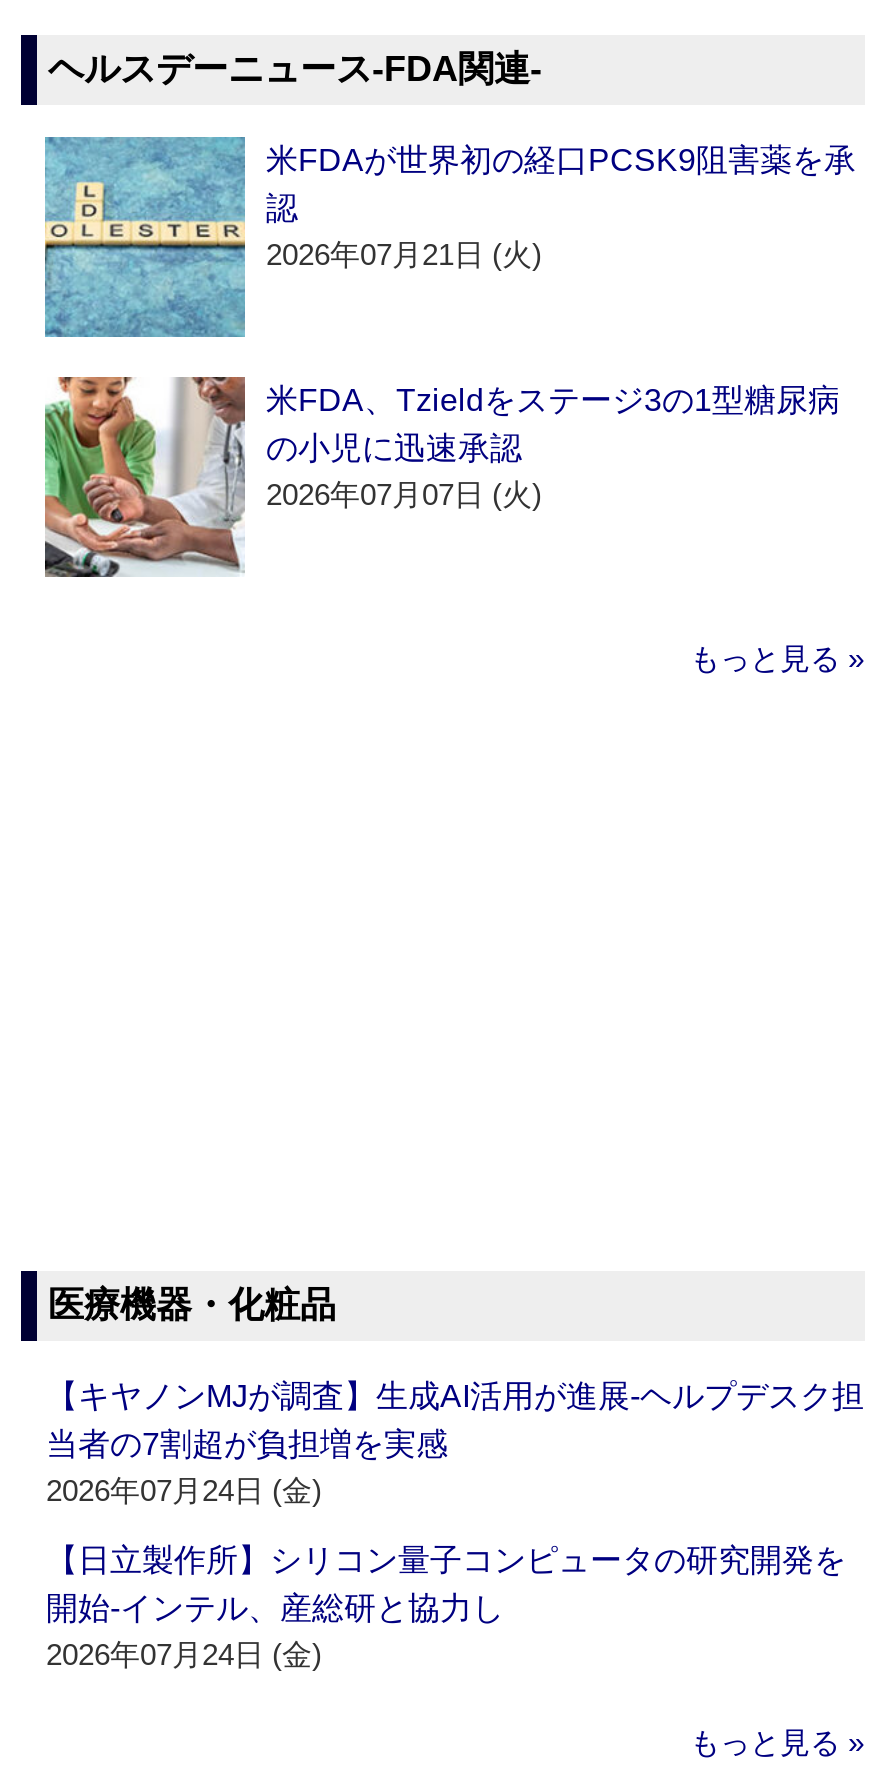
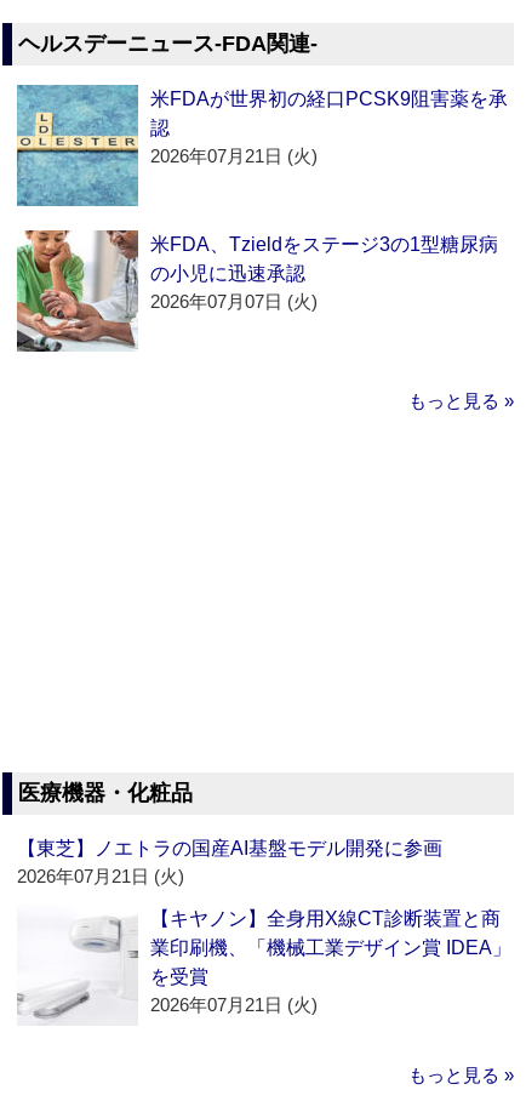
[46,1380,864,1508] 【キヤノンMJが調査】生成AI活用が進展‐ヘルプデスク担 | 当者の7割超が負担増を実感 | 2026年07月24日 (金) -> [17,838,443,887] 【東芝】ノエトラの国産AI基盤モデル開発に参画 | 2026年07月21日 (火)
[46,1544,846,1672] 【日立製作所】シリコン量子コンピュータの研究開発を | 開始‐インテル、産総研と協力し | 2026年07月24日 (金) -> [151,909,512,1015] 【キヤノン】全身用X線CT診断装置と商 | 業印刷機、「機械工業デザイン賞 IDEA」 | を受賞 | 2026年07月21日 (火)

